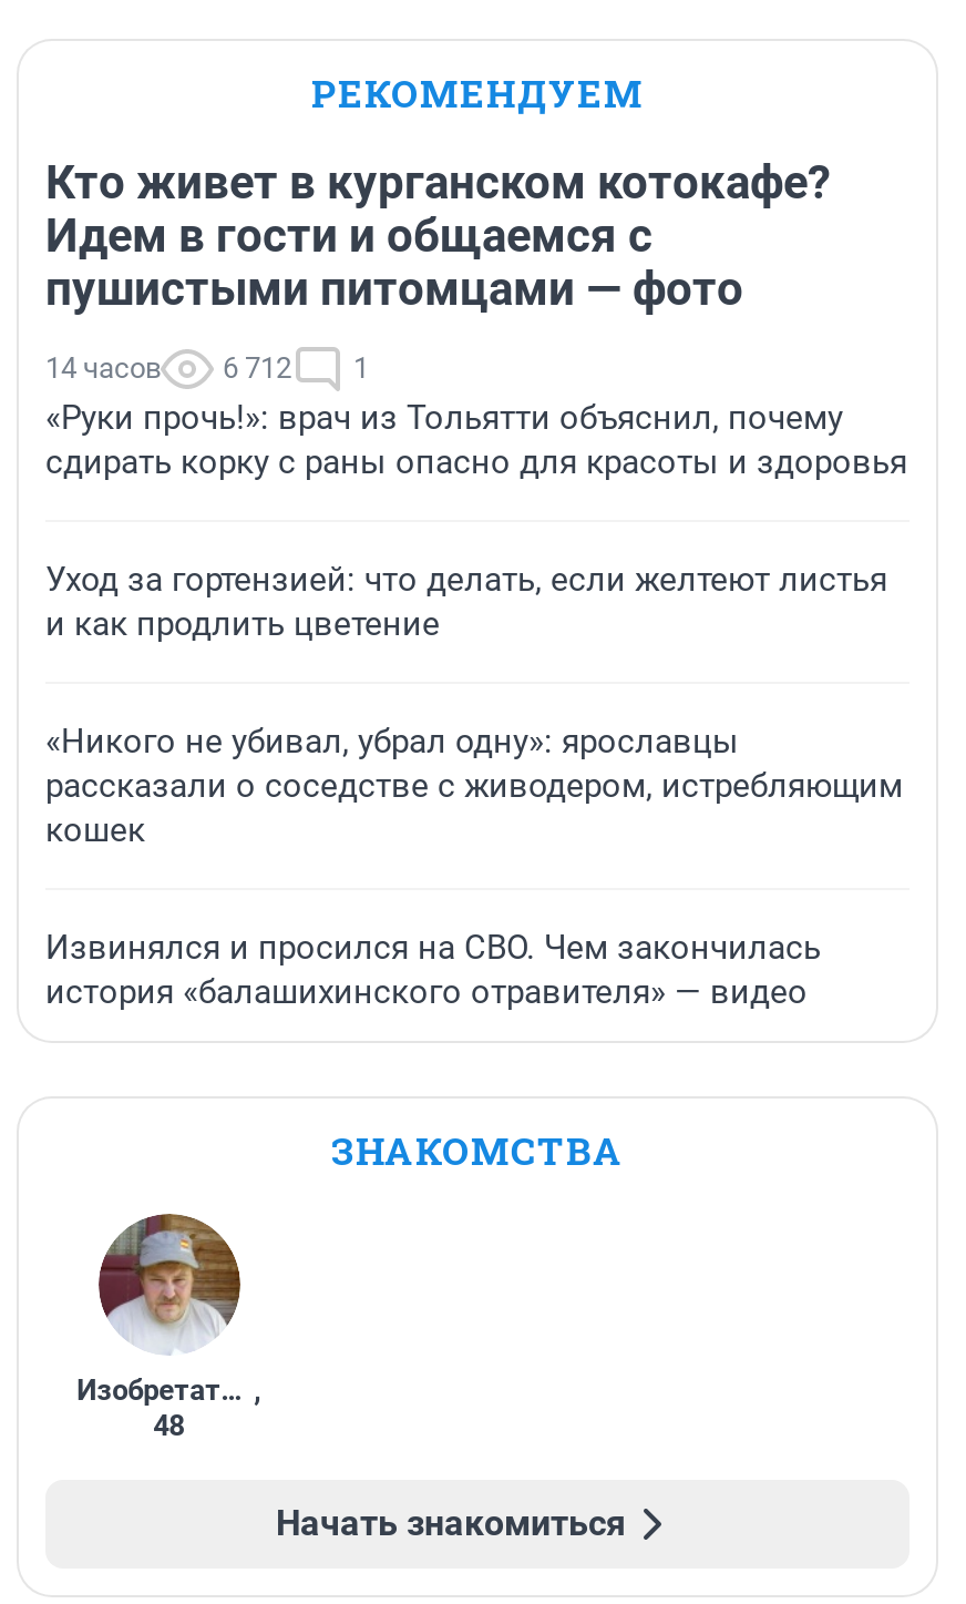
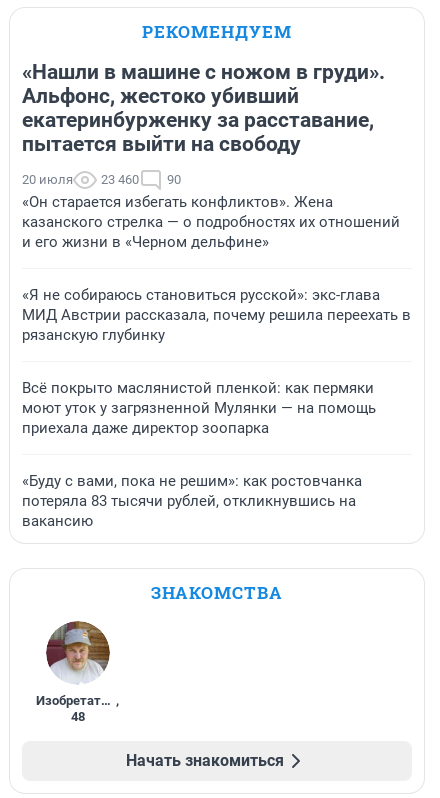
[45,157,830,316] Кто живет в курганском котокафе? | Идем в гости и общаемся с | пушистыми питомцами — фото -> [22,60,385,156] «Нашли в машине с ножом в груди». | Альфонс, жестоко убивший | екатеринбурженку за расставание, | пытается выйти на свободу
[45,352,907,482] 14 часов | 6 712 | 1 | «Руки прочь!»: врач из Тольятти объяснил, почему | сдирать корку с раны опасно для красоты и здоровья -> [22,172,400,251] 20 июля | 23 460 | 90 | «Он старается избегать конфликтов». Жена | казанского стрелка — о подробностях их отношений | и его жизни в «Черном дельфине»
[45,560,887,644] Уход за гортензией: что делать, если желтеют листья | и как продлить цветение -> [22,286,411,344] «Я не собираюсь становиться русской»: экс-глава | МИД Австрии рассказала, почему решила переехать в | рязанскую глубинку
[45,722,903,850] «Никого не убивал, убрал одну»: ярославцы | рассказали о соседстве с живодером, истребляющим | кошек -> [22,379,376,437] Всё покрыто маслянистой пленкой: как пермяки | моют уток у загрязненной Мулянки — на помощь | приехала даже директор зоопарка
[45,928,821,1012] Извинялся и просился на СВО. Чем закончилась | история «балашихинского отравителя» — видео -> [22,472,362,530] «Буду с вами, пока не решим»: как ростовчанка | потеряла 83 тысячи рублей, откликнувшись на | вакансию

